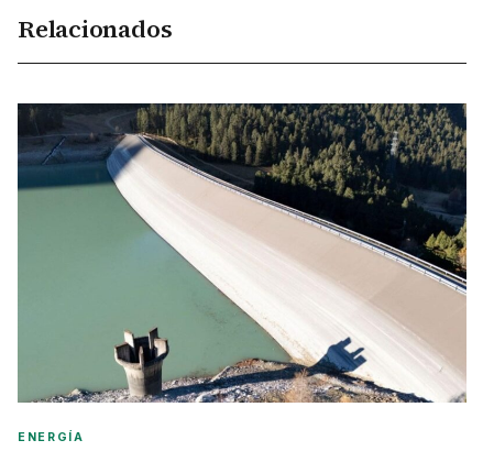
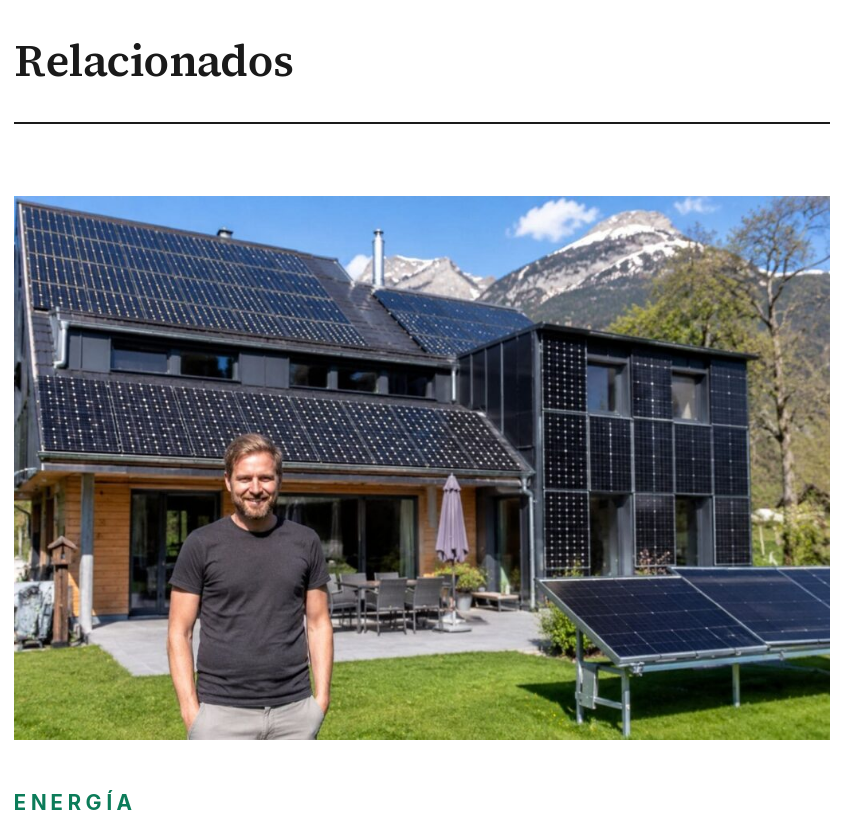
[17,102,468,403] [image] -> [12,194,832,742] [image]

